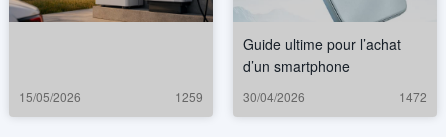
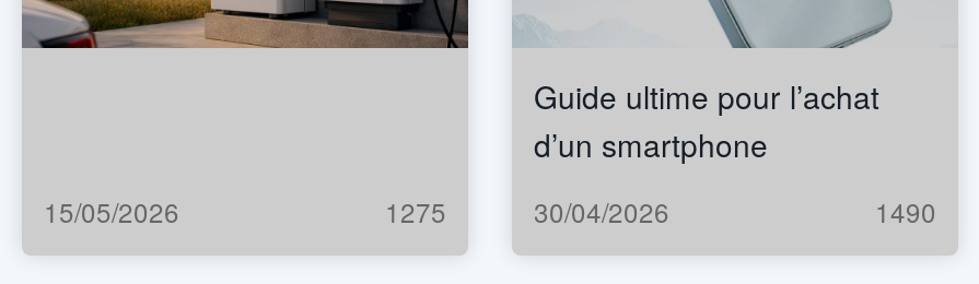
[175,88,203,105] 1259 -> [385,192,446,229] 1275
[399,88,427,105] 1472 -> [875,192,936,229] 1490

